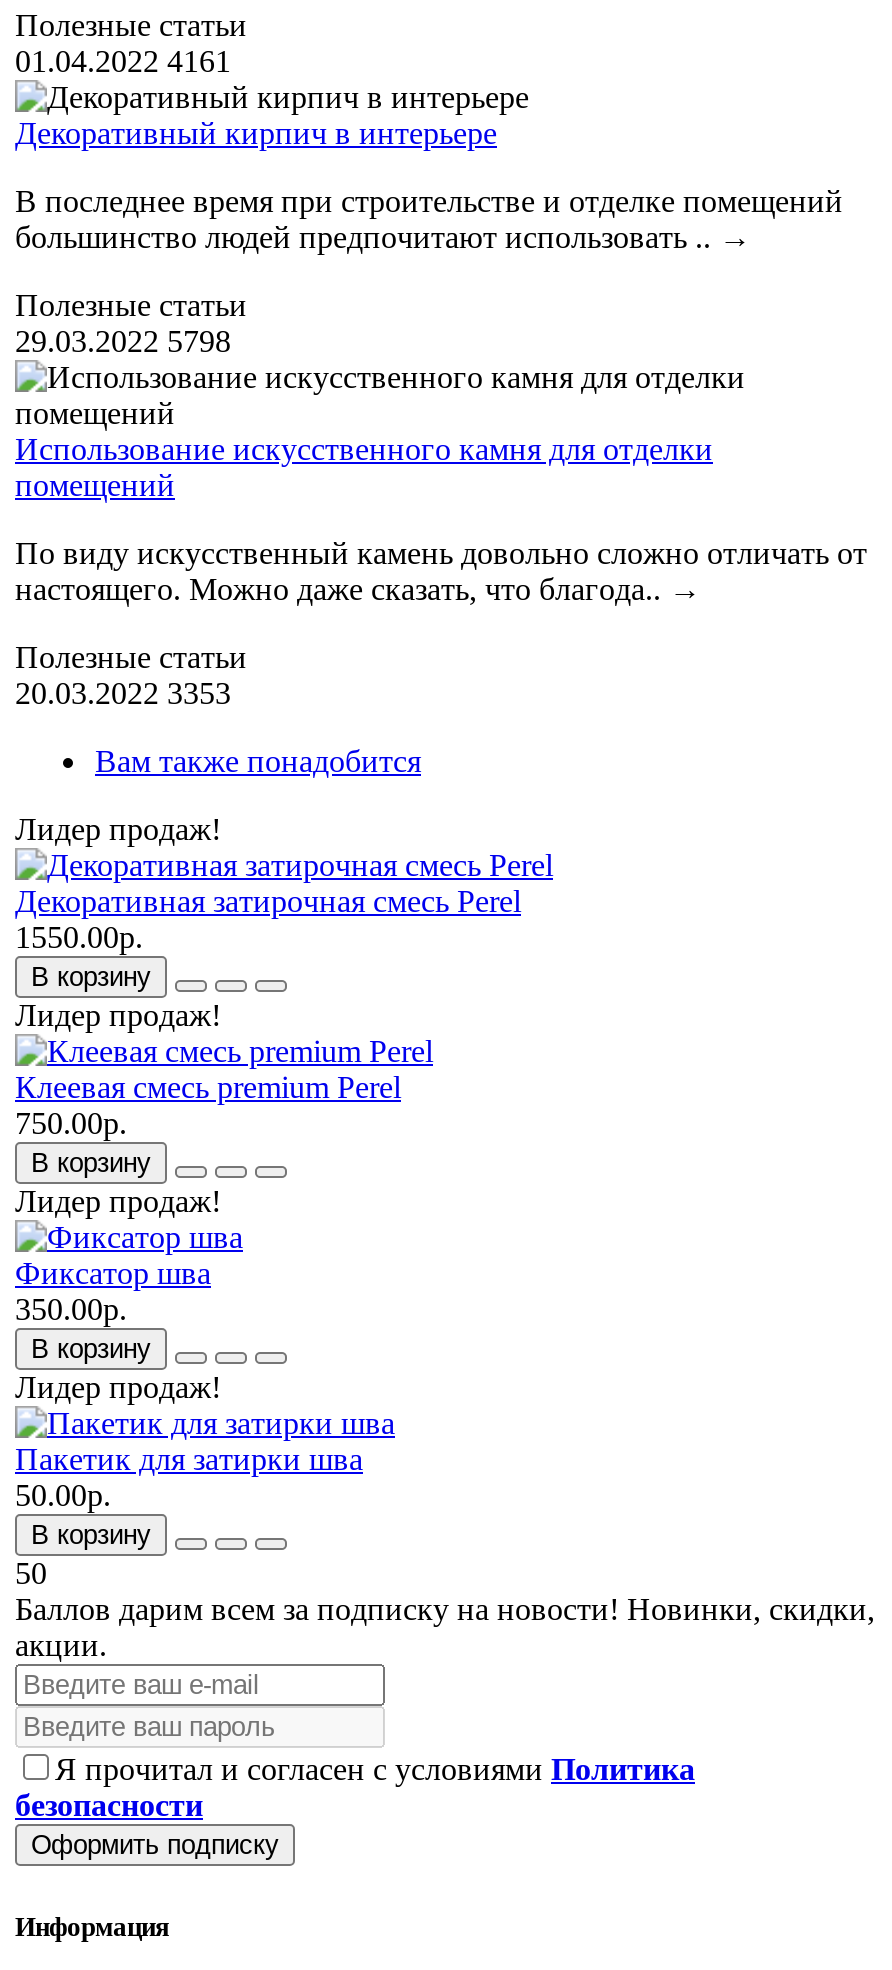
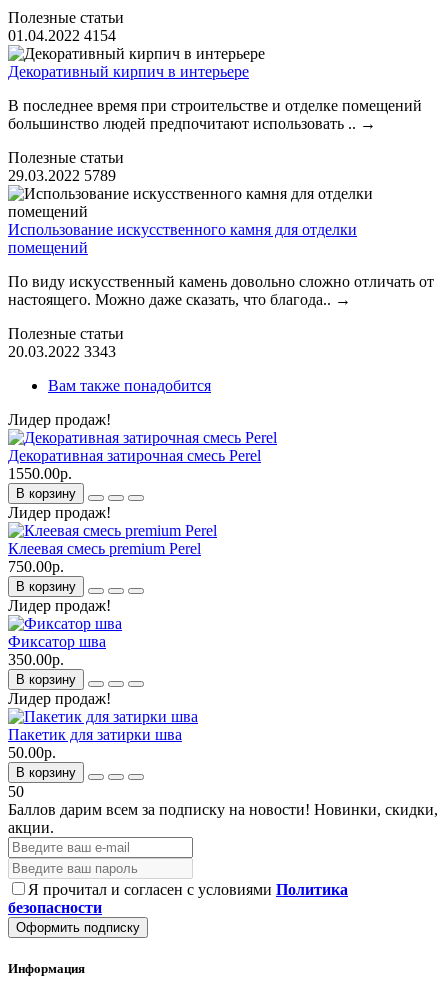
[15,45,231,79] 01.04.2022 4161 -> [8,27,116,44] 01.04.2022 4154
[15,325,231,359] 29.03.2022 5798 -> [8,167,116,184] 29.03.2022 5789
[15,677,231,711] 20.03.2022 3353 -> [8,343,116,360] 20.03.2022 3343

